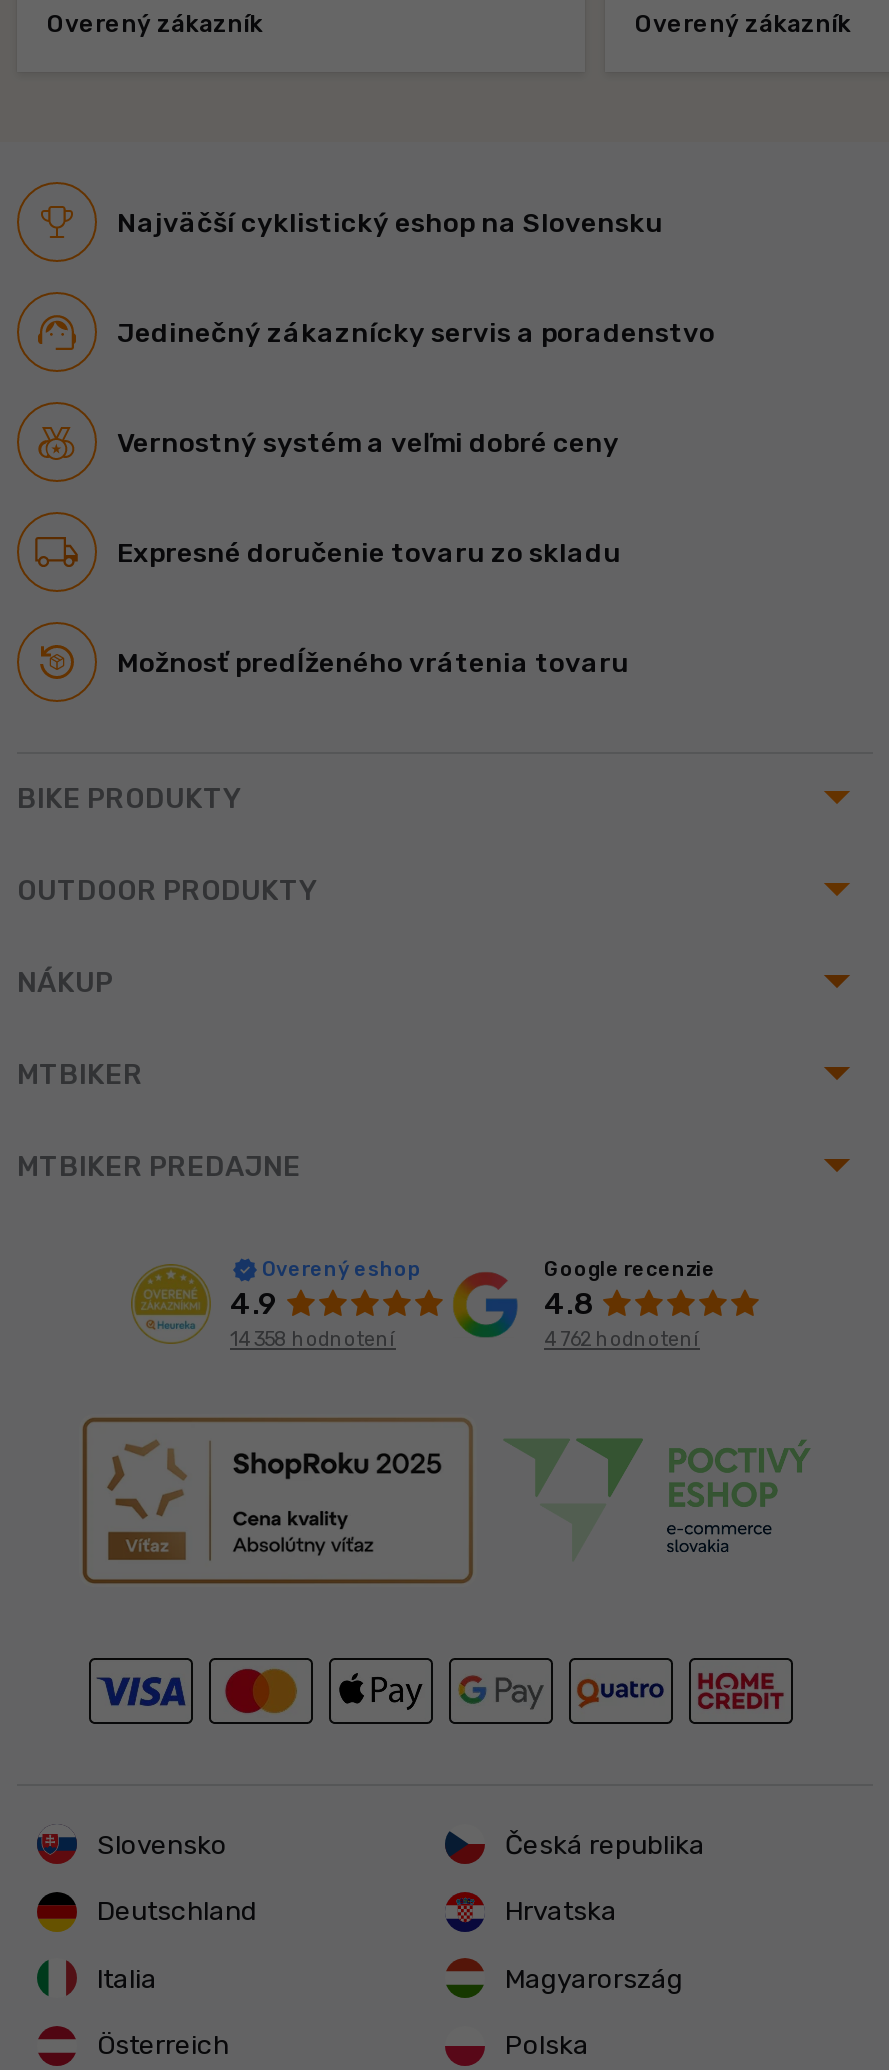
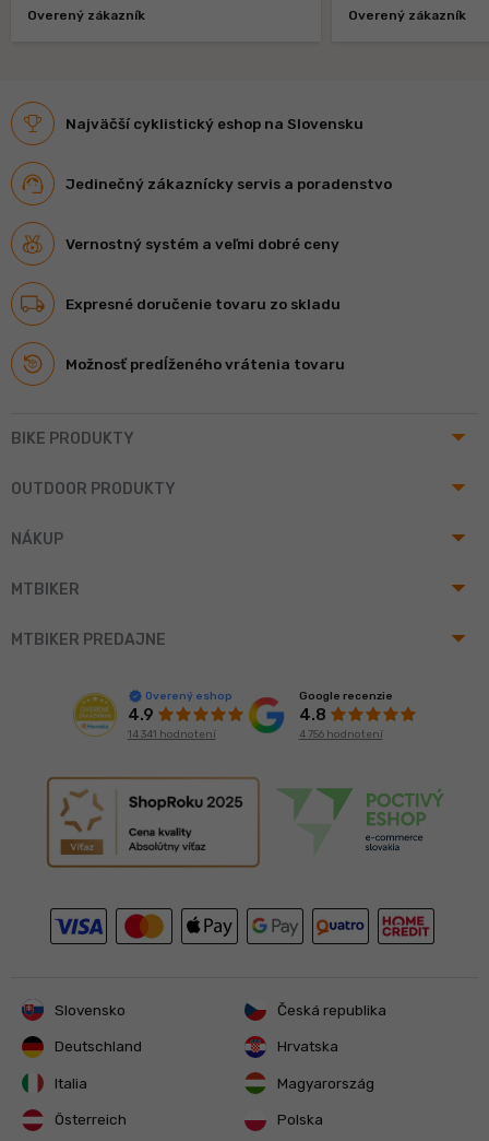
[230,1328,396,1352] 14 358 hodnotení -> [127,728,216,741] 14 341 hodnotení
[544,1327,700,1351] 4 762 hodnotení -> [299,727,383,741] 4 756 hodnotení

